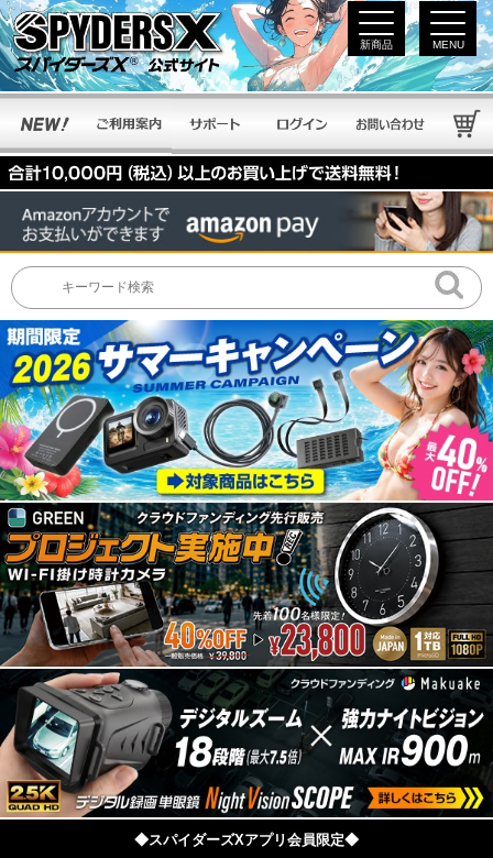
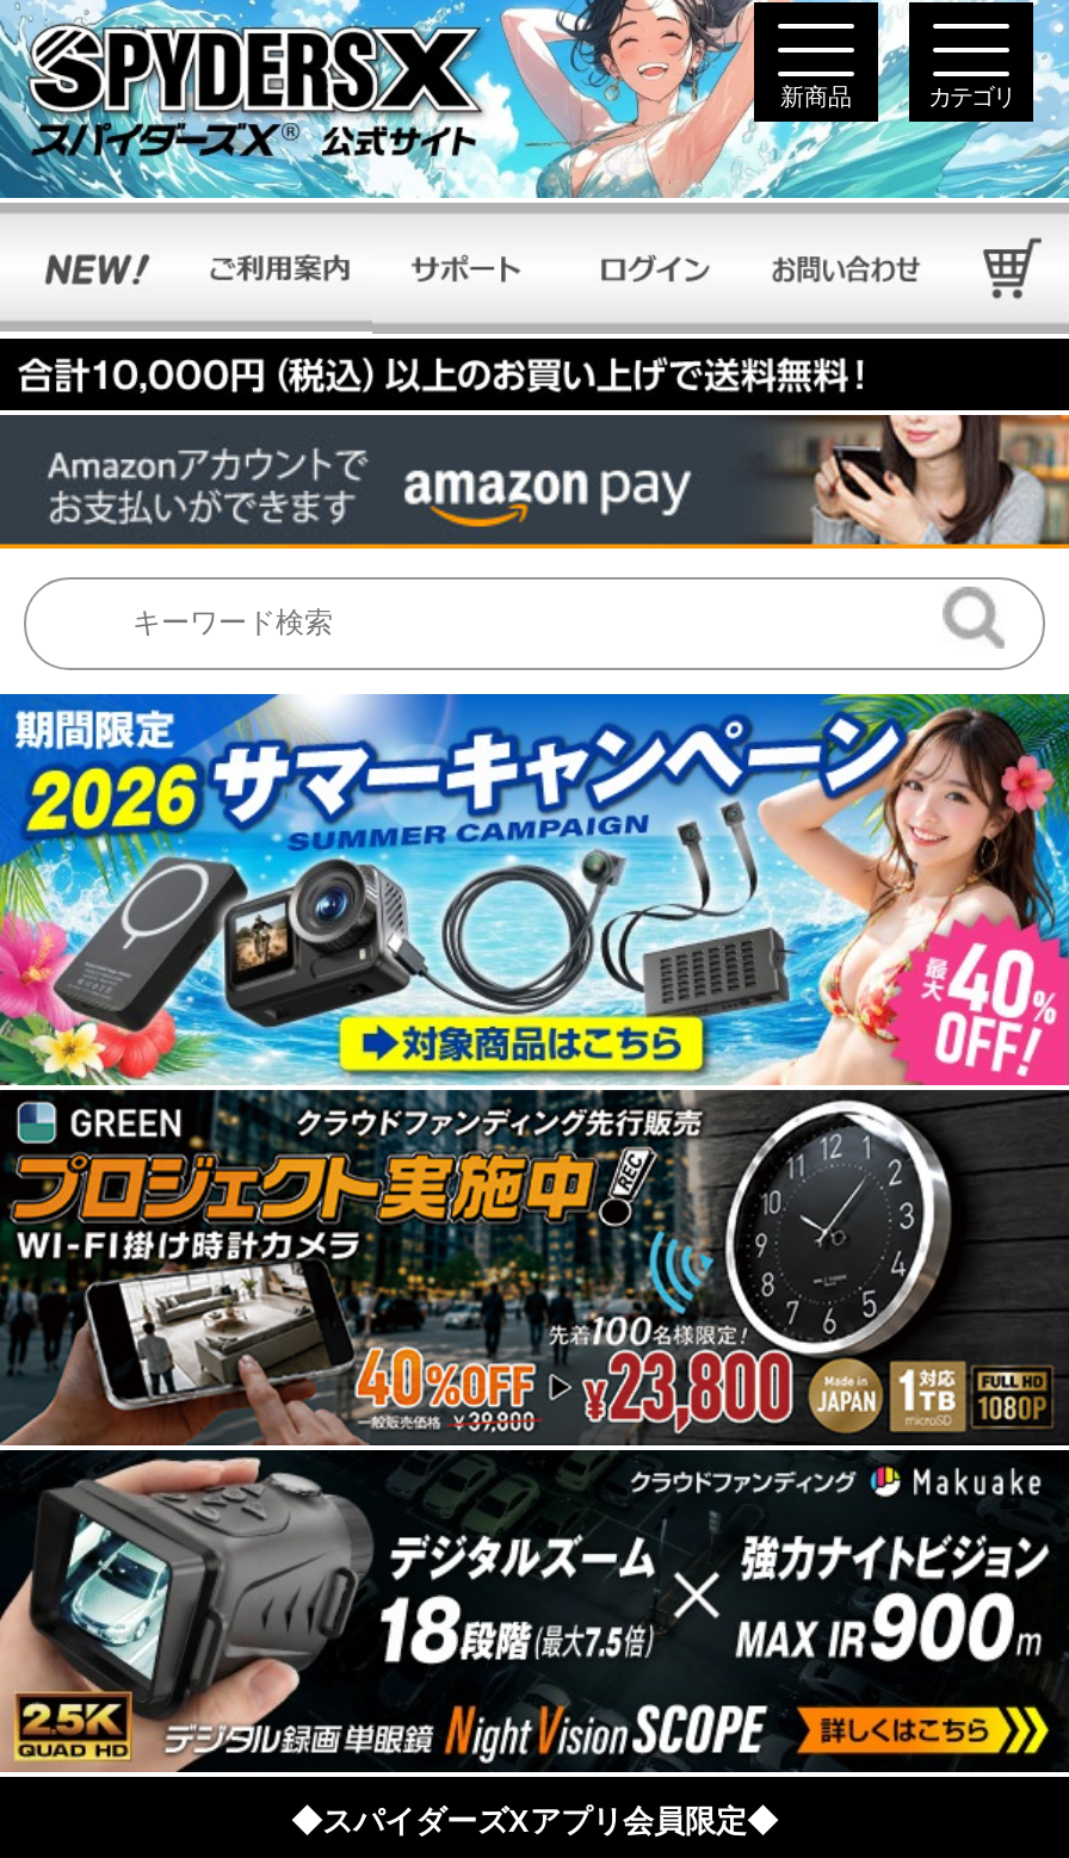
[432,38,464,51] MENU -> [928,83,1014,110] カテゴリ

